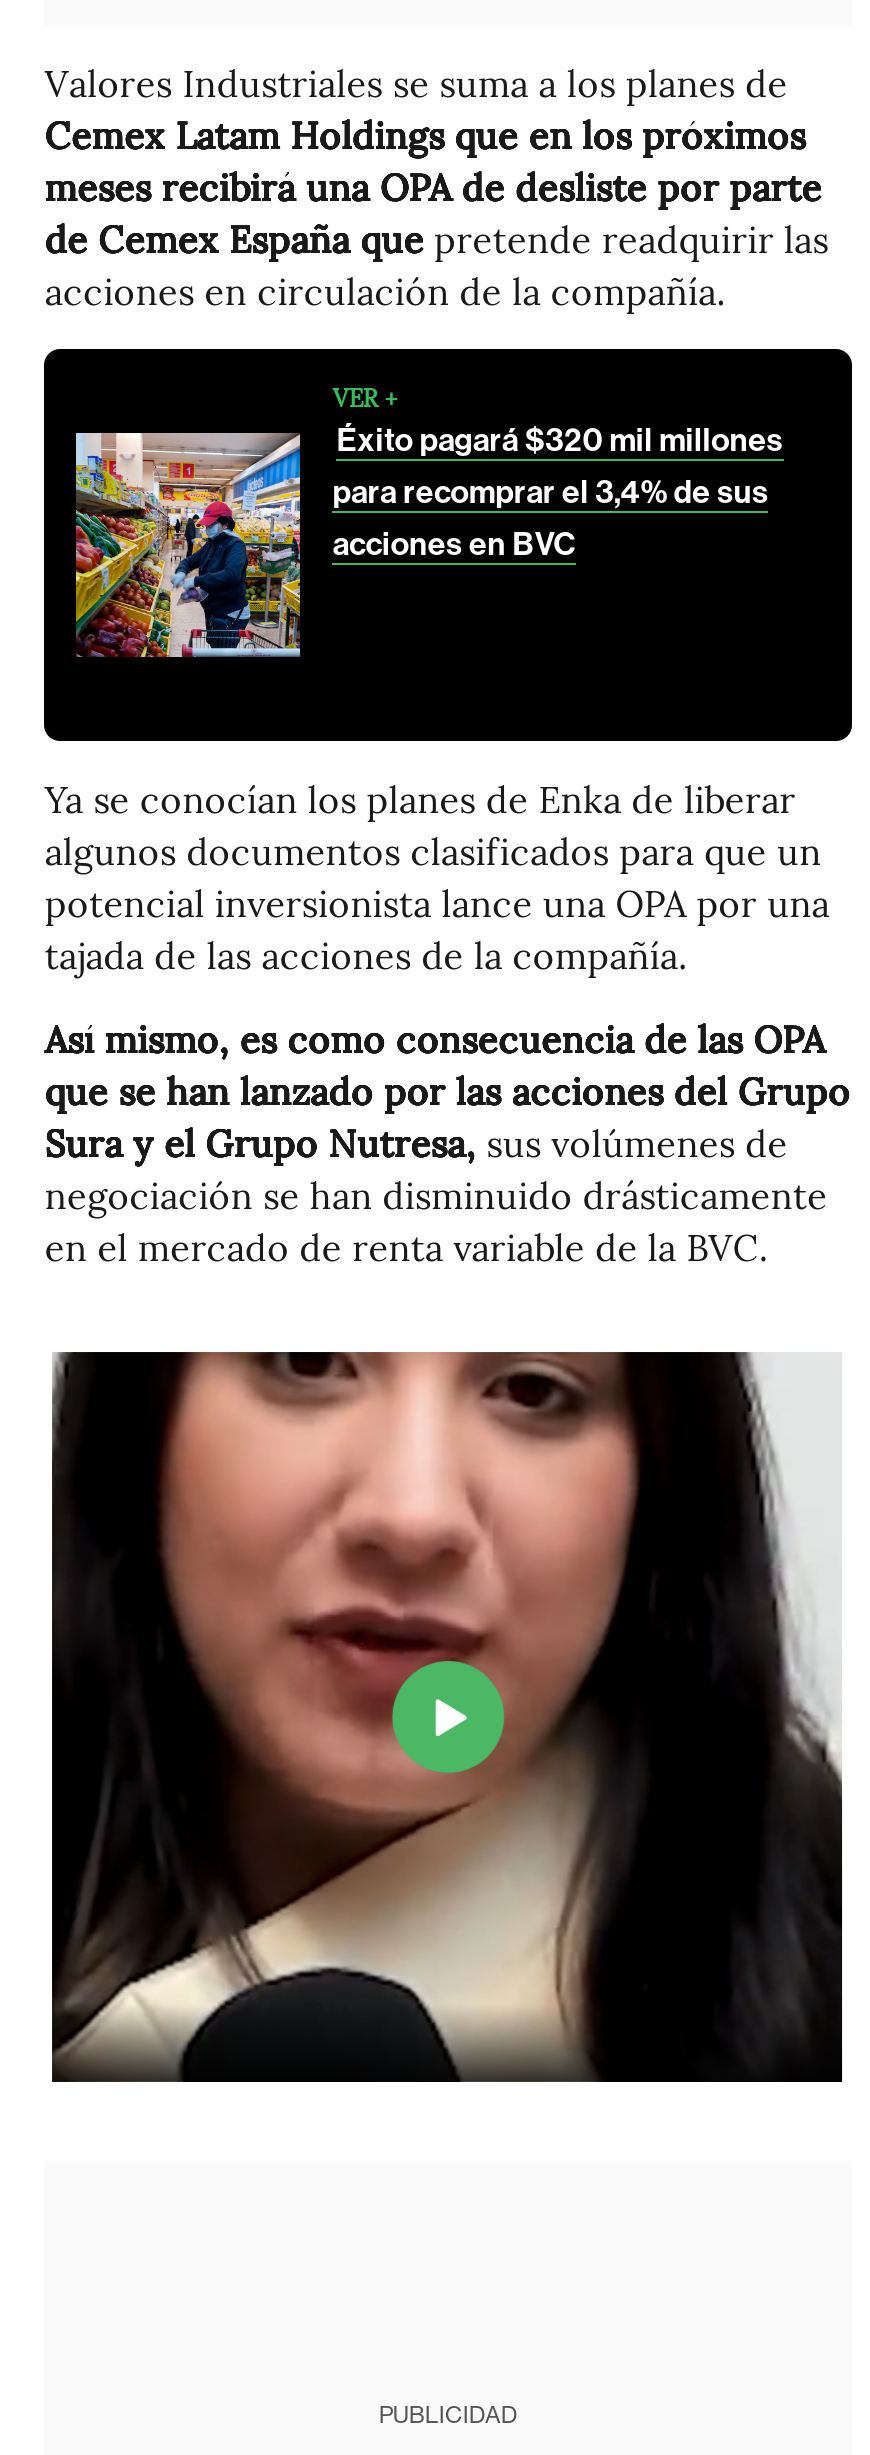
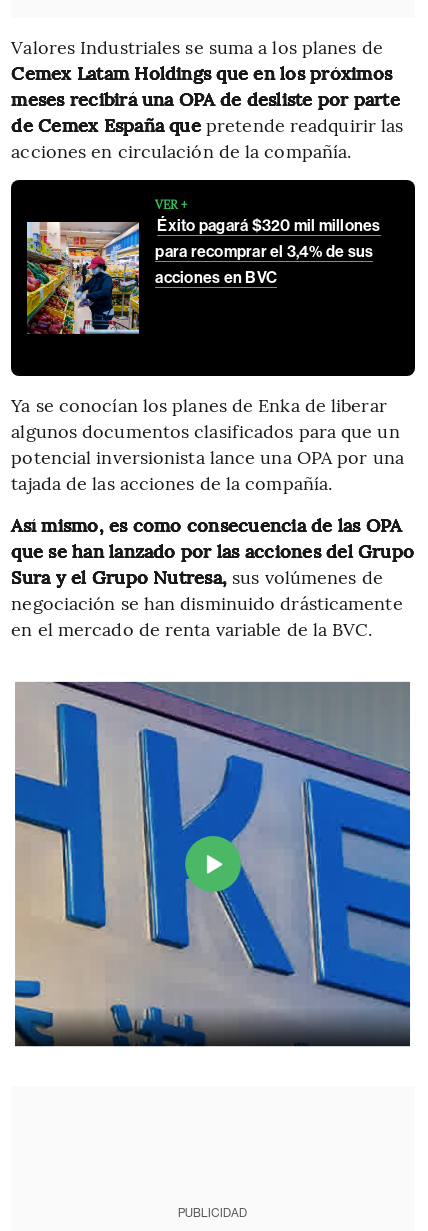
[50,1351,844,2083] [image] -> [14,681,411,1047] [image]

